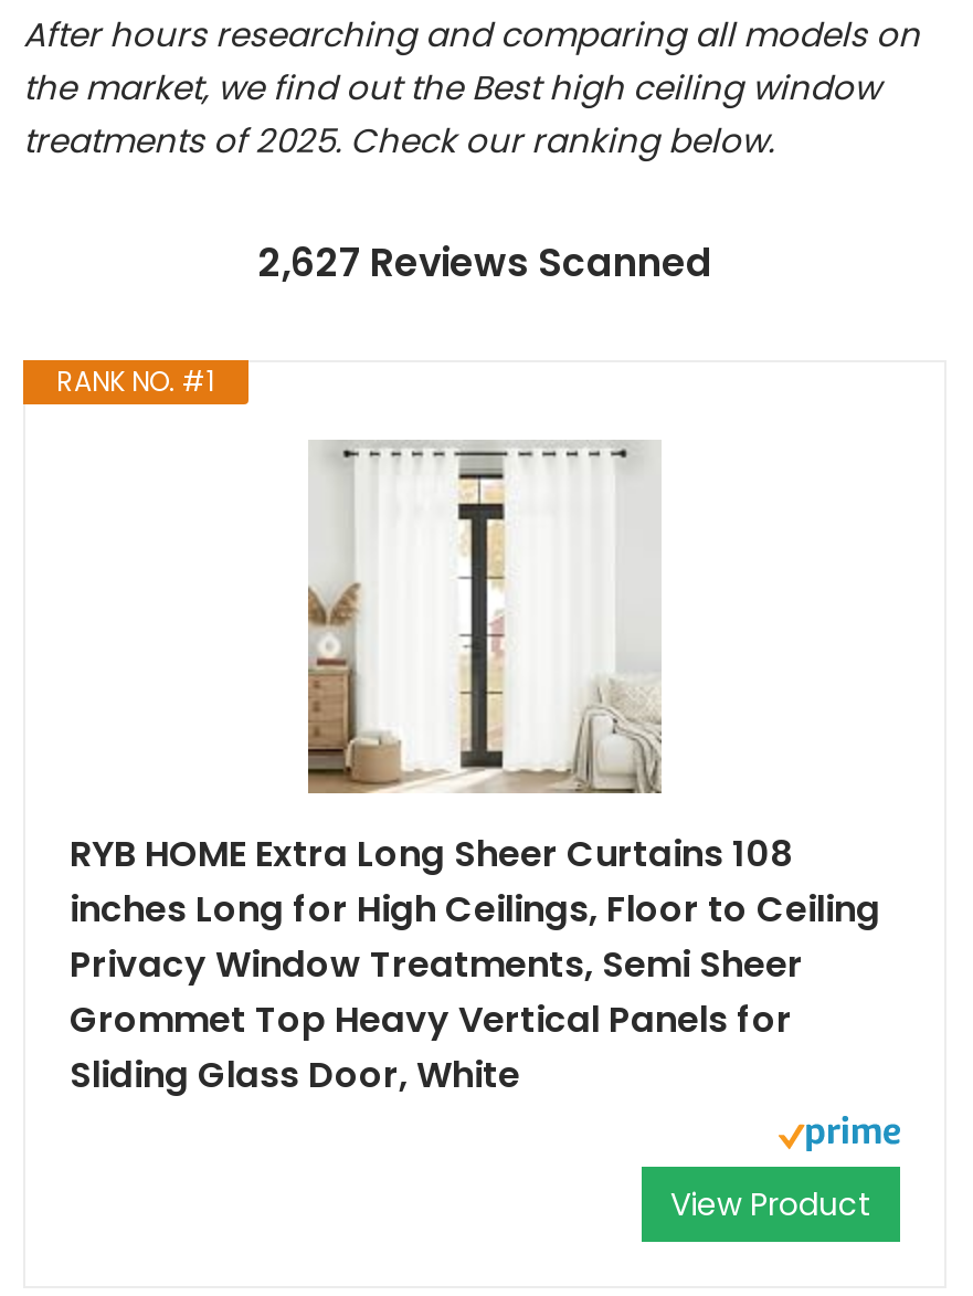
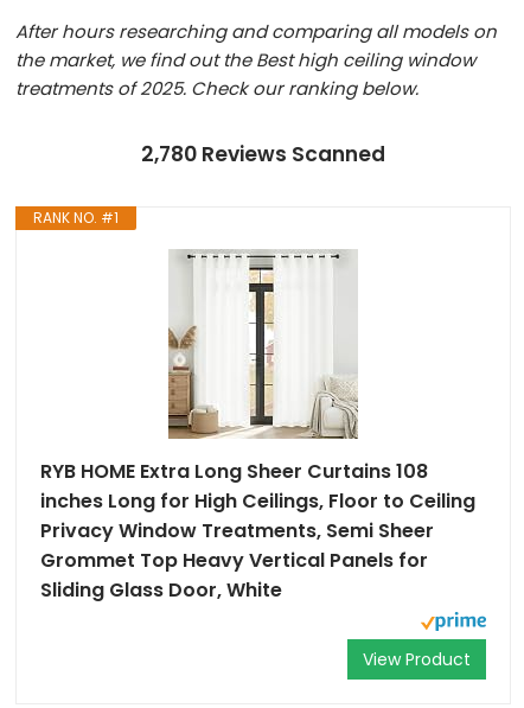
[257,236,712,289] 2,627 Reviews Scanned -> [141,140,385,168] 2,780 Reviews Scanned

